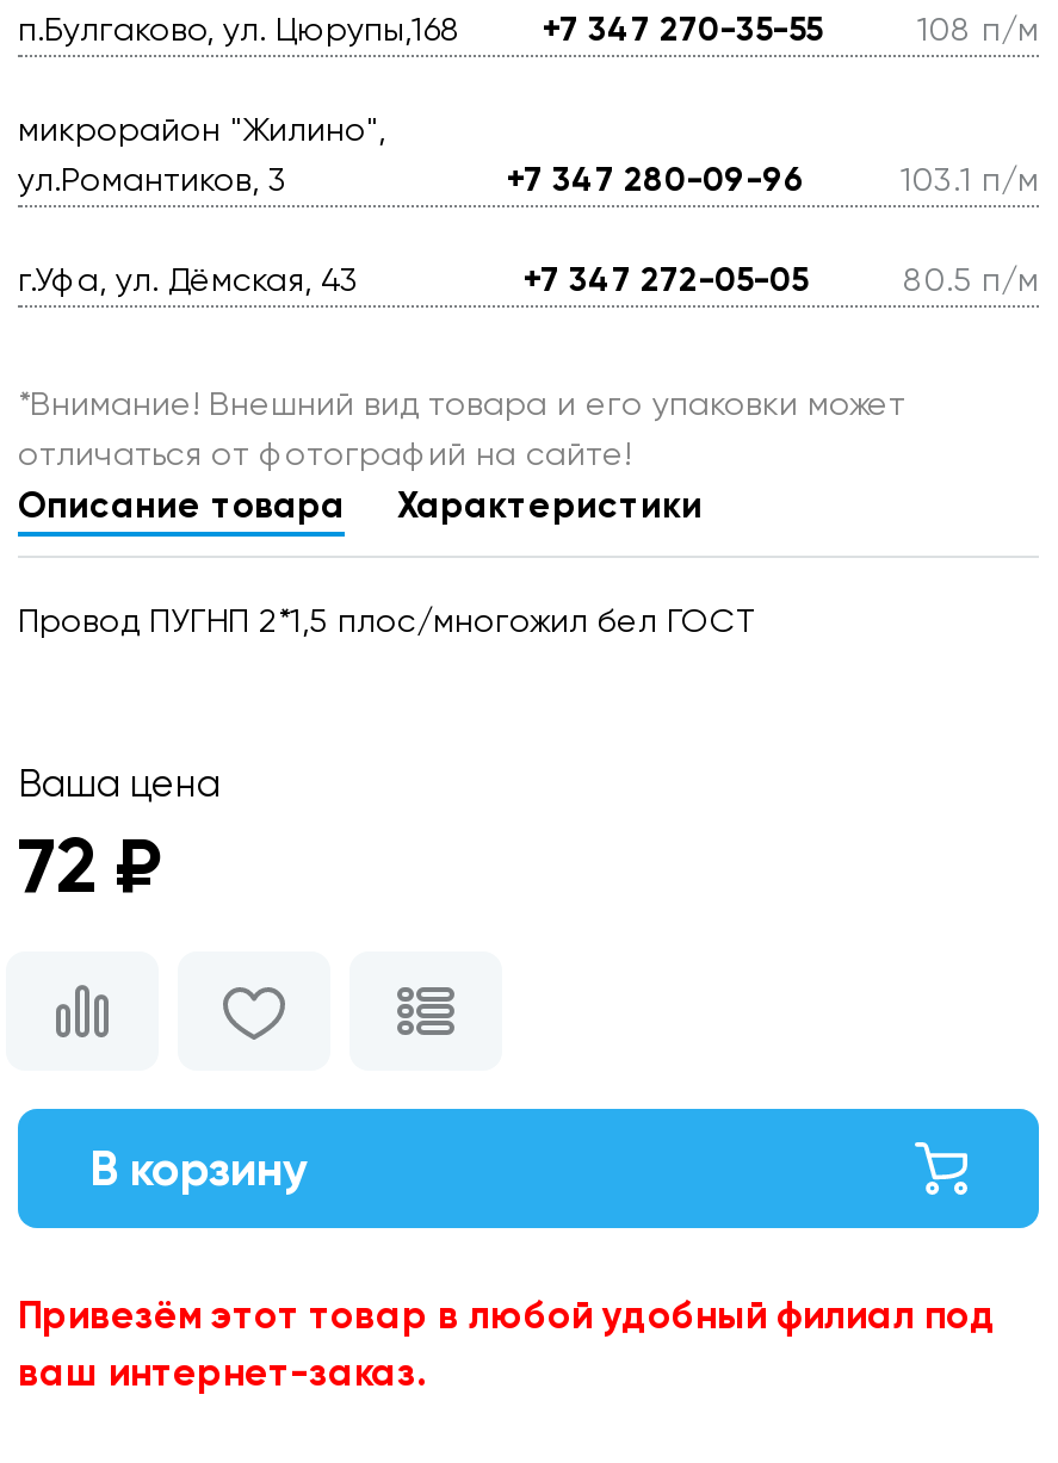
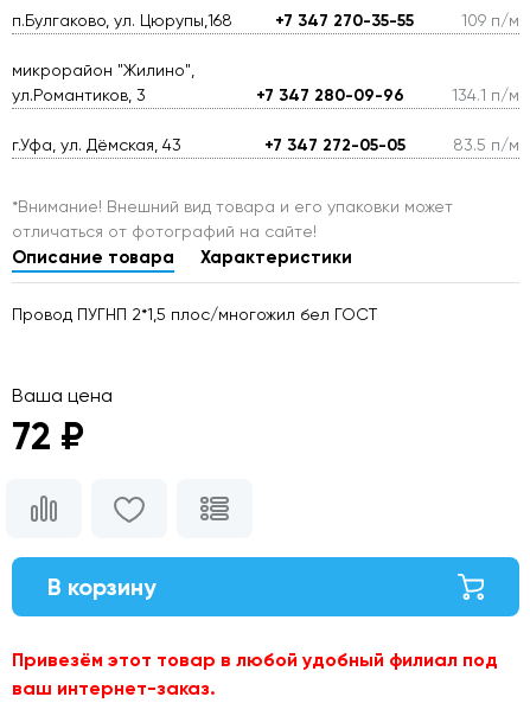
[917,10,1039,48] 108 п/м -> [461,11,519,30] 109 п/м
[901,160,1039,198] 103.1 п/м -> [452,85,519,104] 134.1 п/м
[903,260,1039,298] 80.5 п/м -> [453,135,519,154] 83.5 п/м

